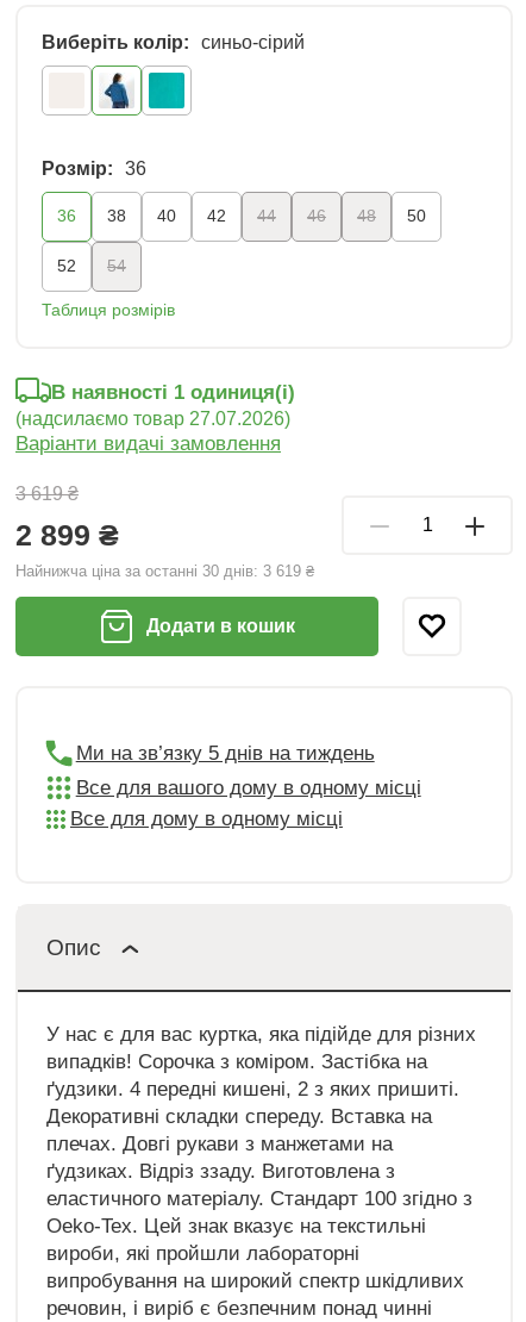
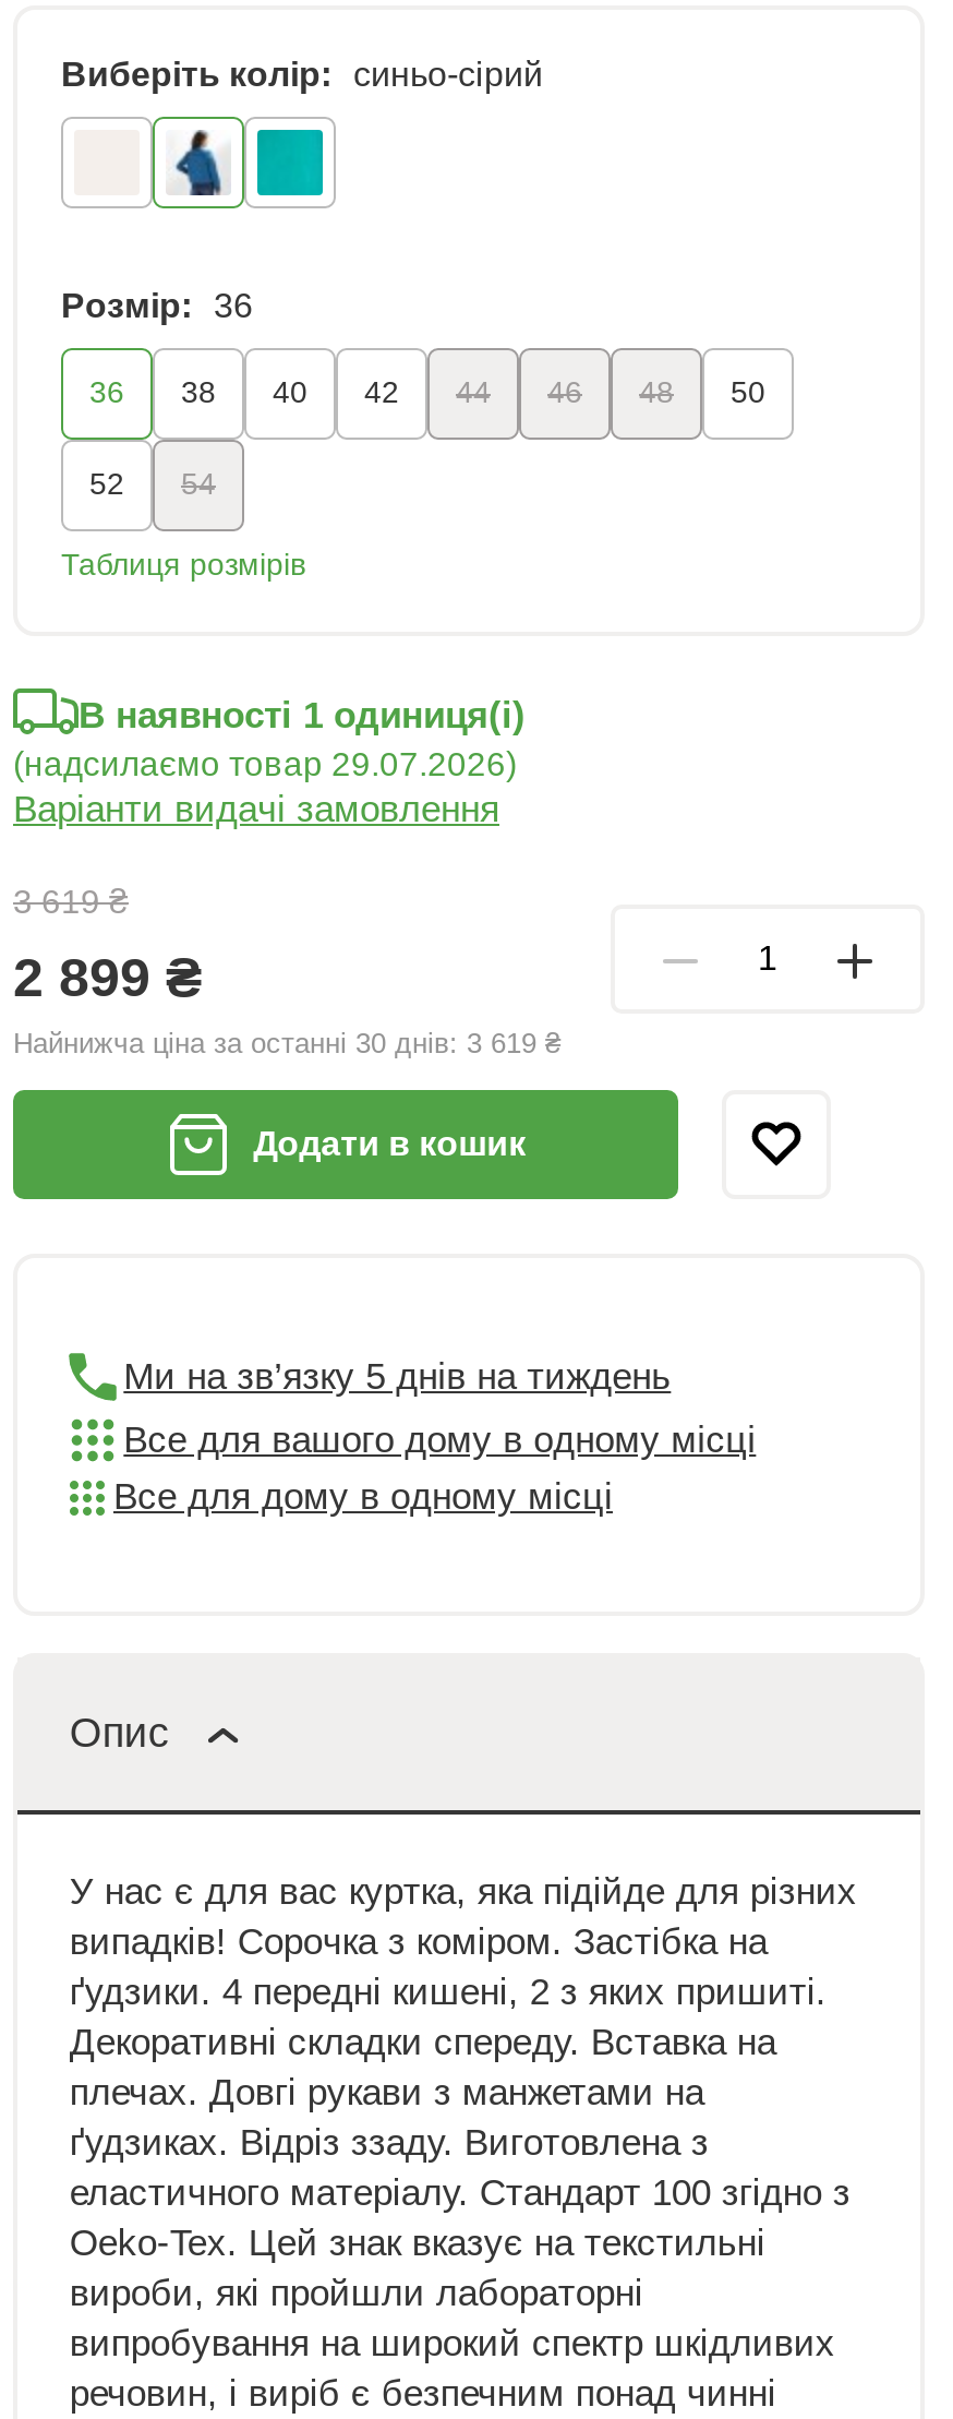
[15,408,290,428] (надсилаємо товар 27.07.2026) -> [13,744,517,781] (надсилаємо товар 29.07.2026)

